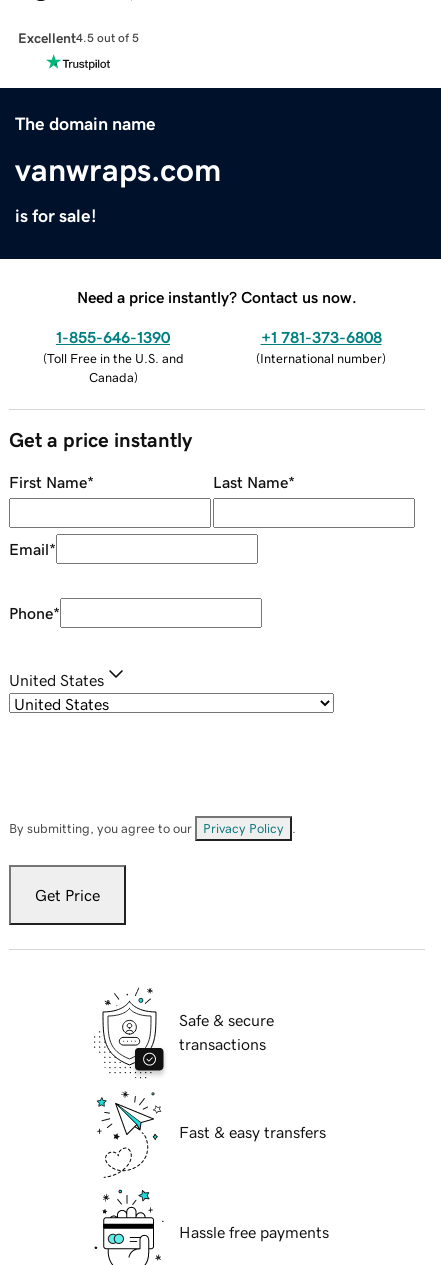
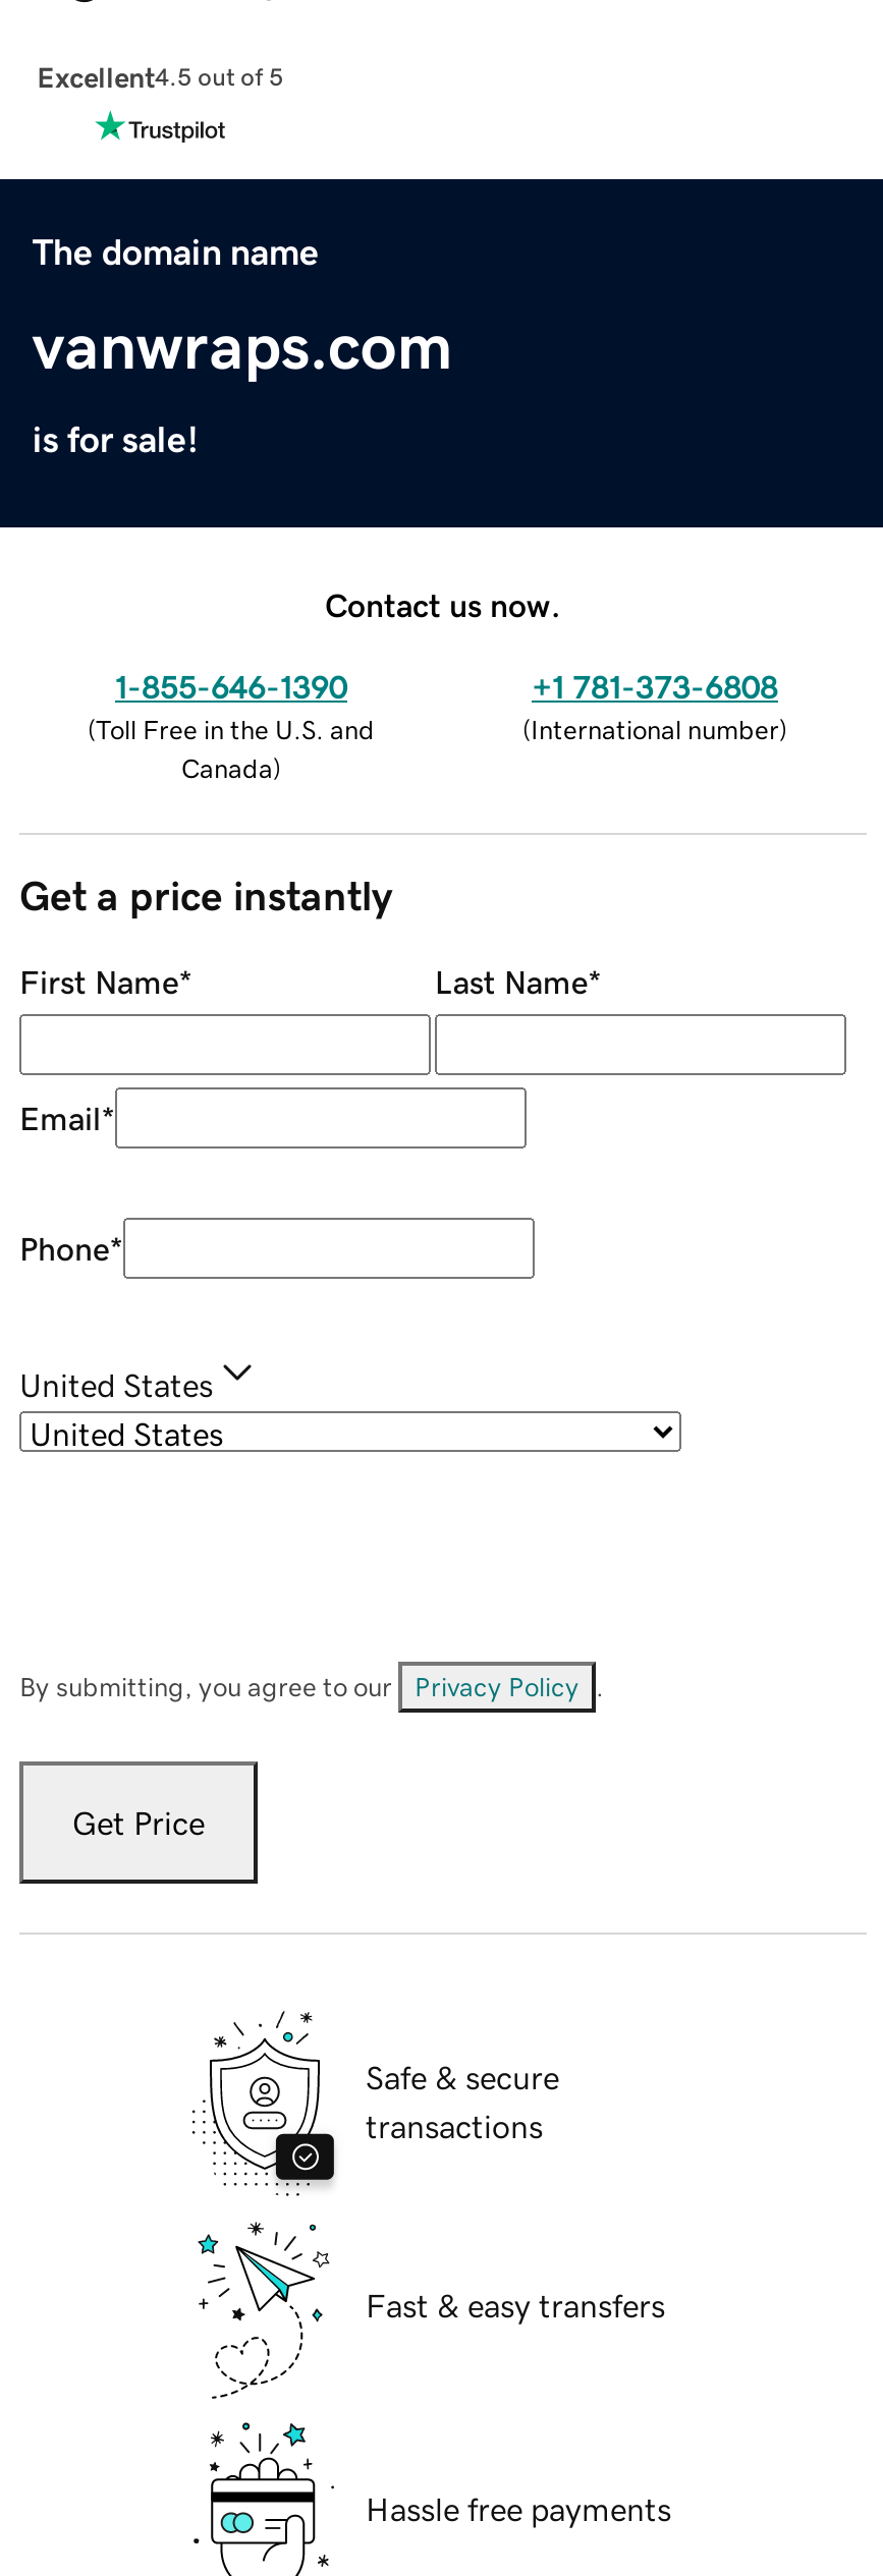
[77,289,357,305] Need a price instantly? Contact us now. -> [325,588,561,620] Contact us now.

